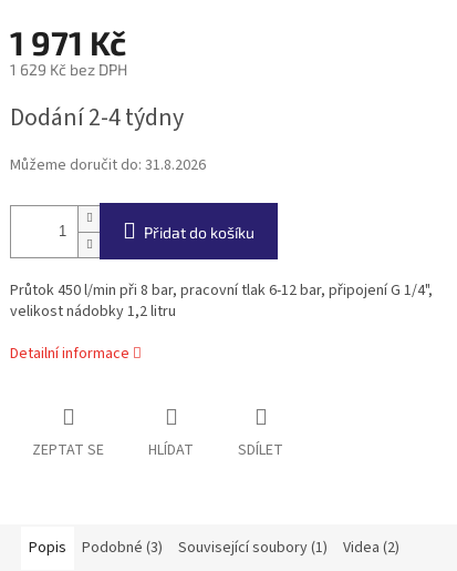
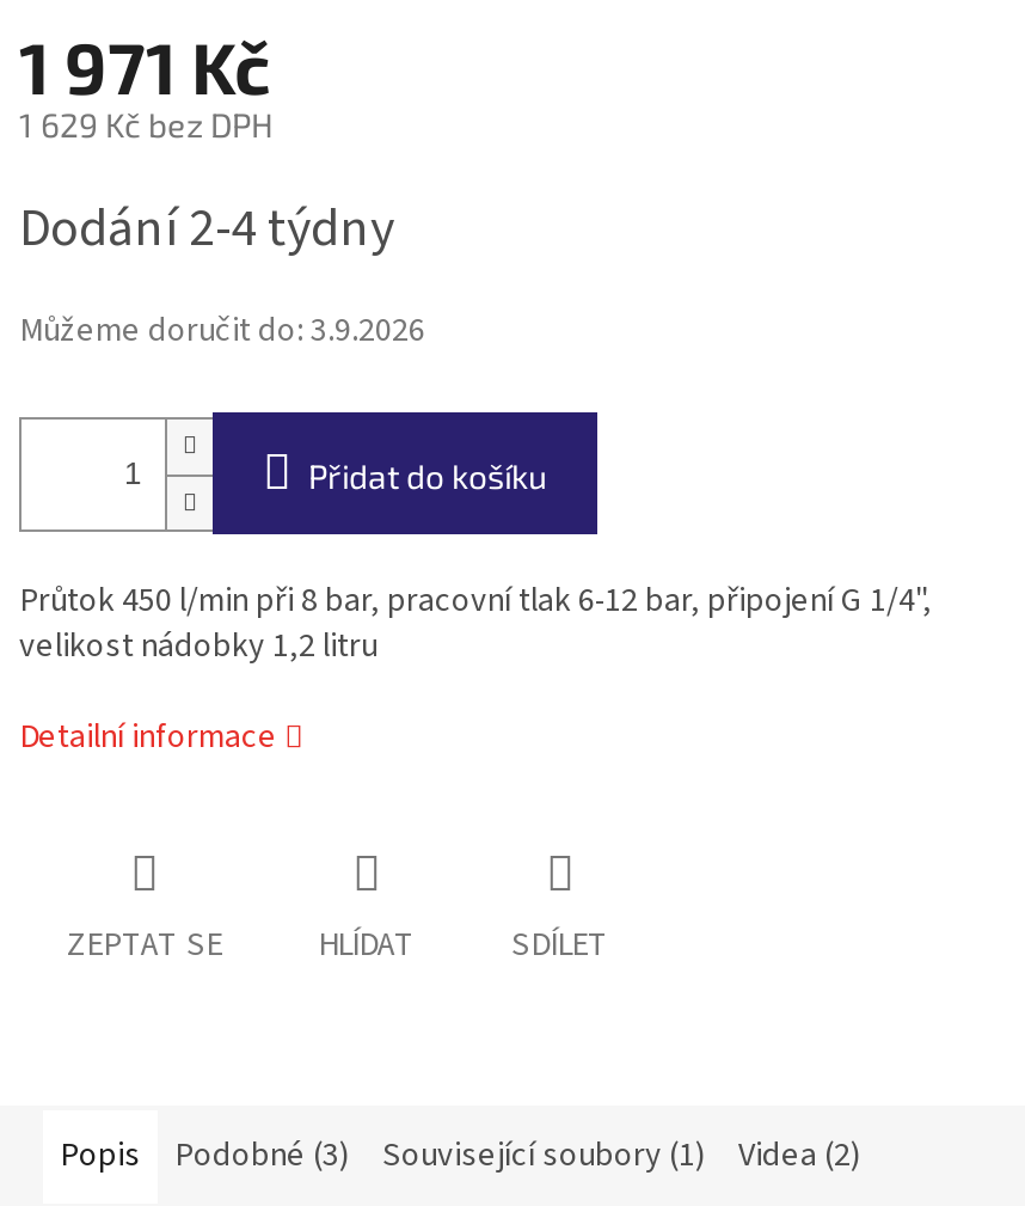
[10,155,206,177] Můžeme doručit do: 31.8.2026 -> [19,308,425,356] Můžeme doručit do: 3.9.2026

